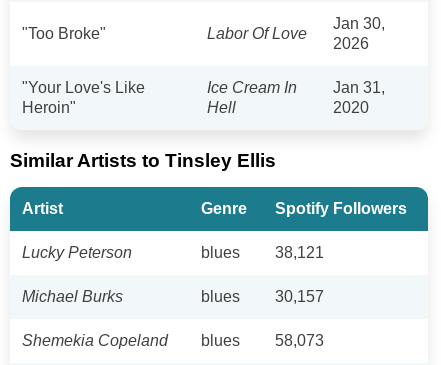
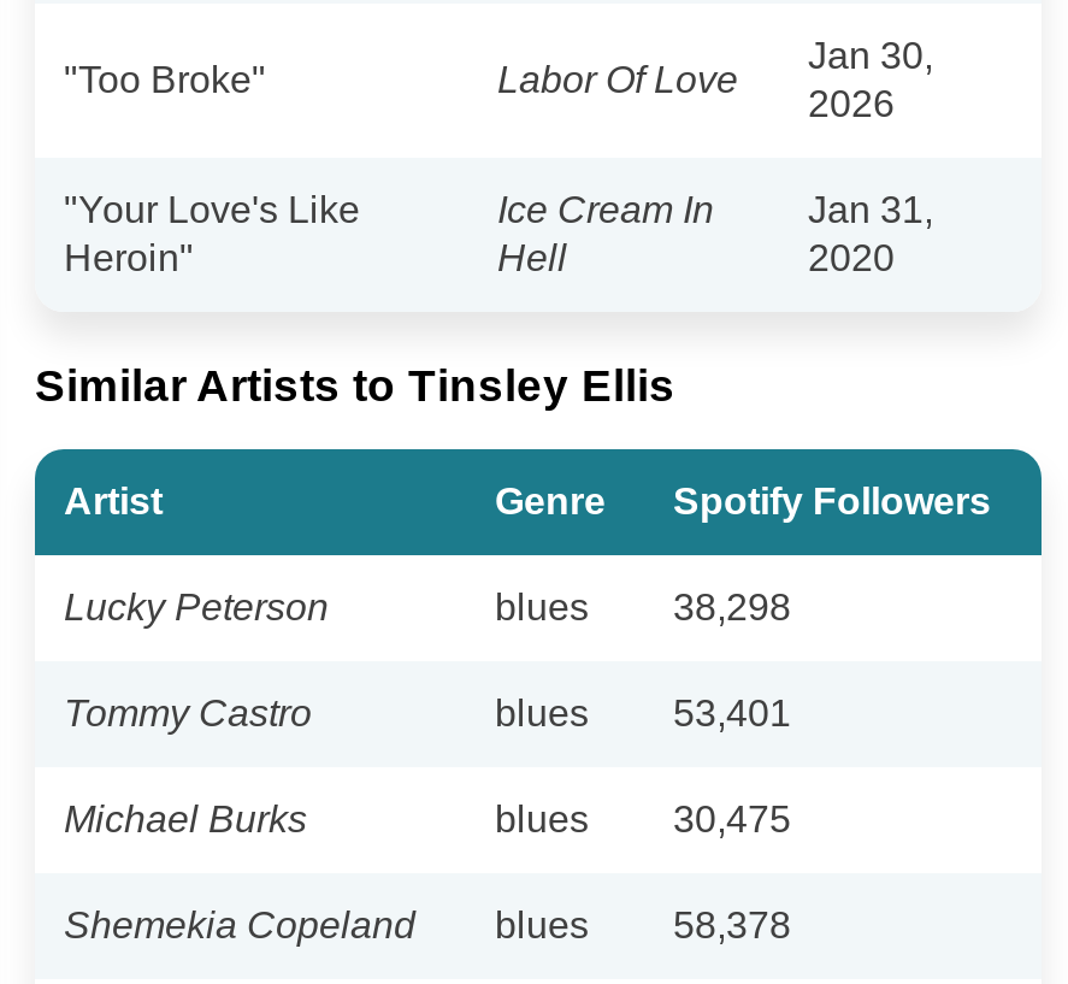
[275,243,324,260] 38,121 -> [64,585,791,732] 38,298 | Tommy Castro | blues | 53,401
[275,287,324,304] 30,157 -> [673,797,791,838] 30,475
[275,331,324,348] 58,073 -> [673,903,791,944] 58,378

